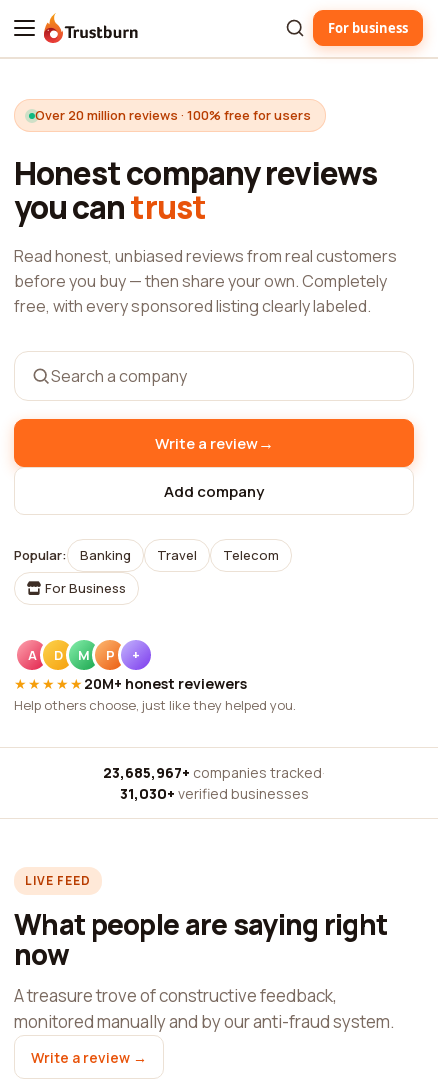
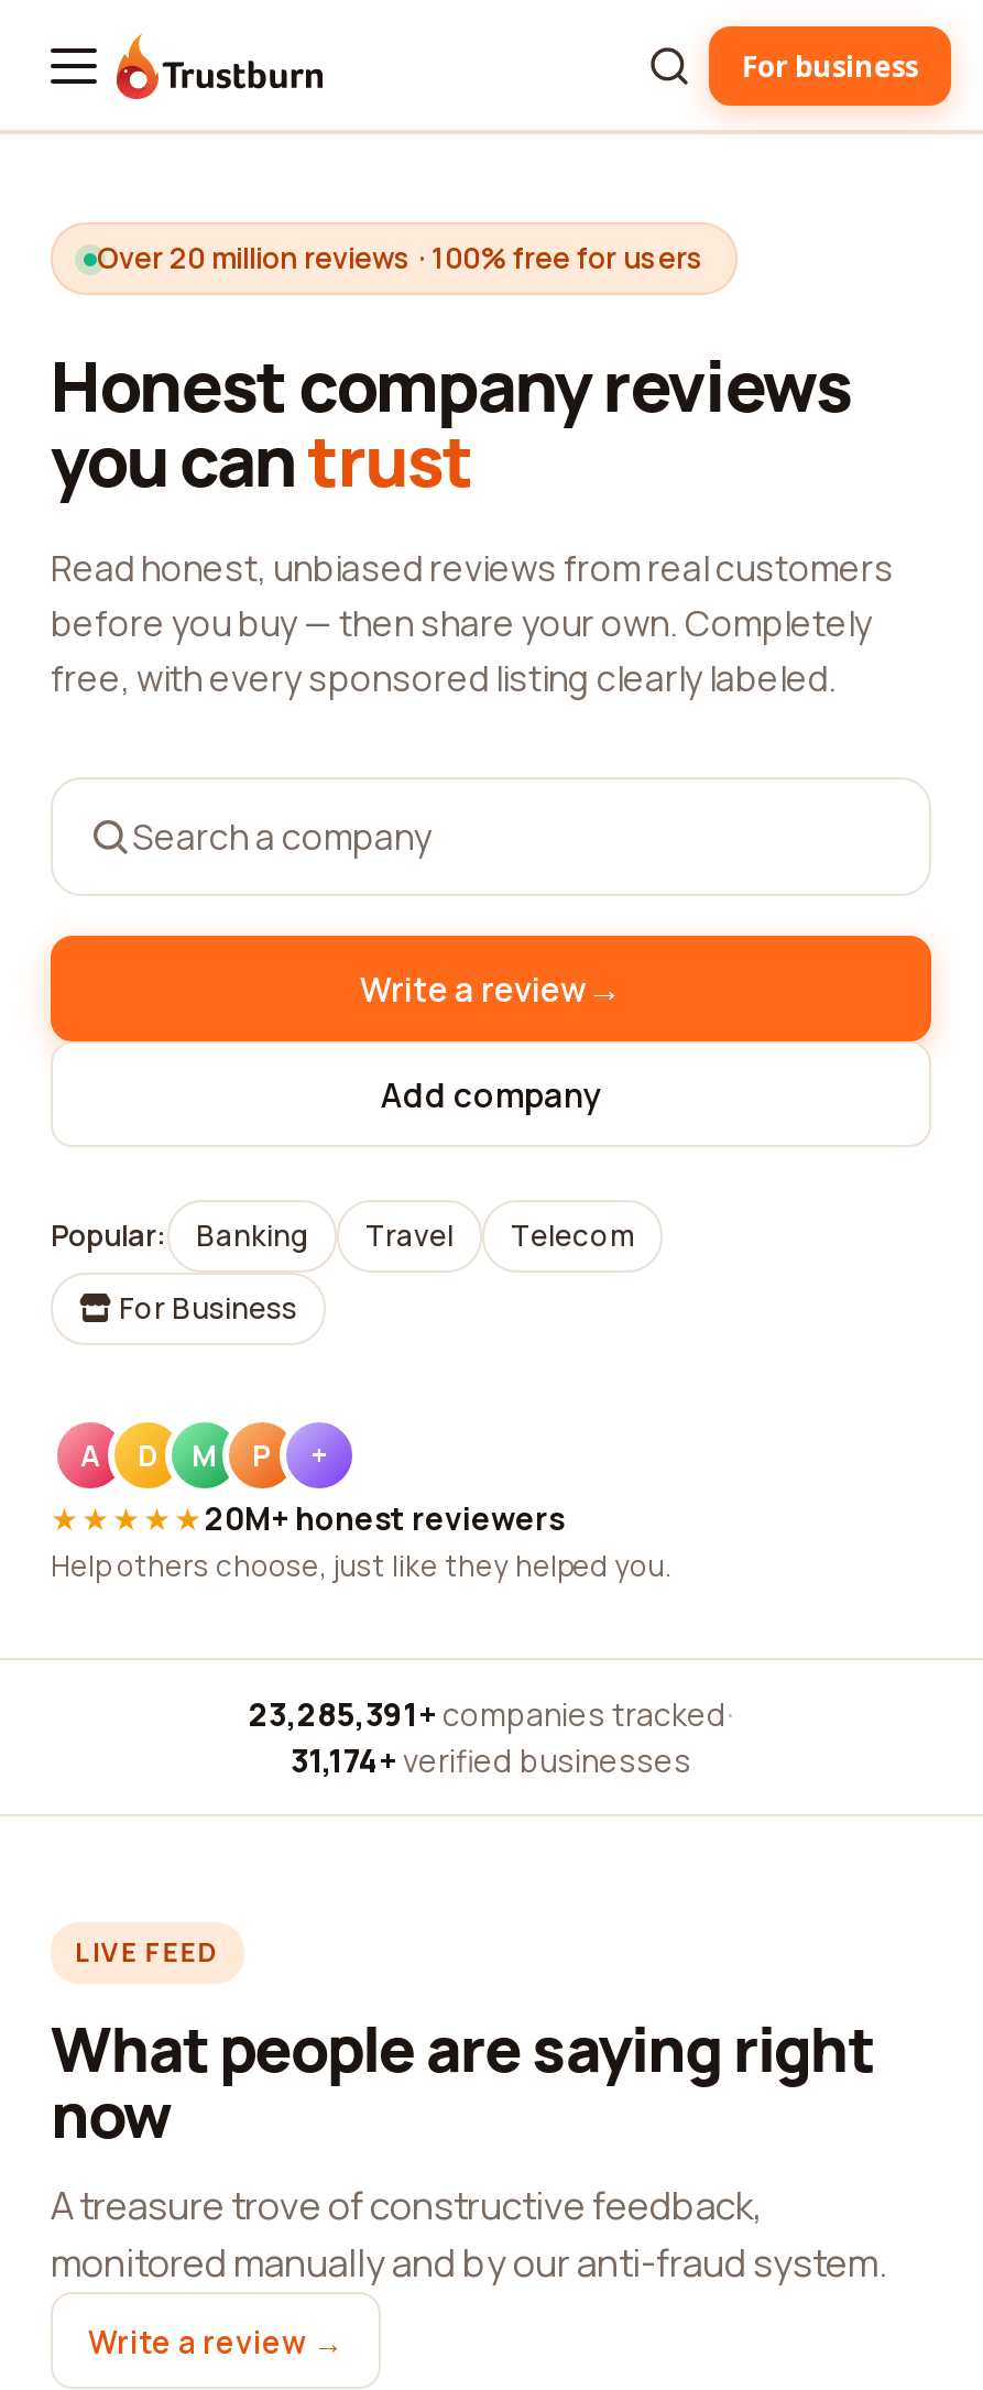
[103,763,325,782] 23,685,967+ companies tracked · -> [249,1693,733,1735] 23,285,391+ companies tracked ·
[119,784,308,803] 31,030+ verified businesses -> [291,1739,691,1781] 31,174+ verified businesses

